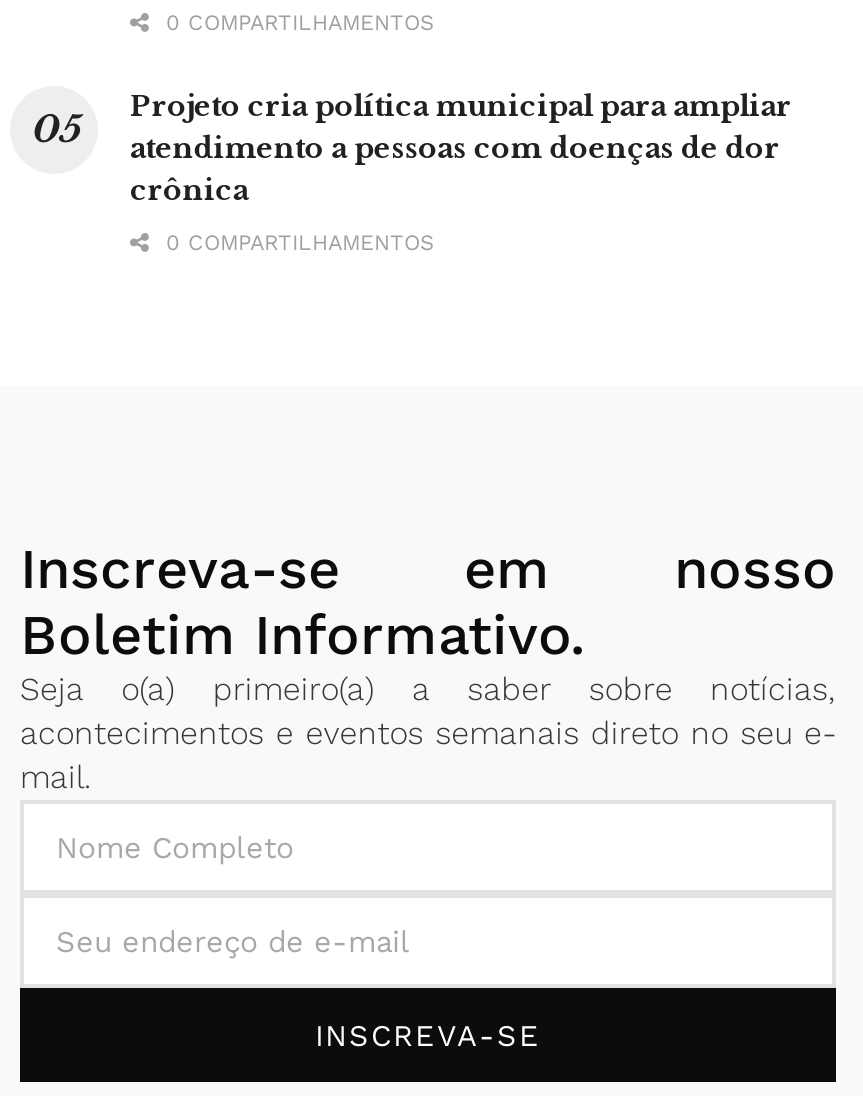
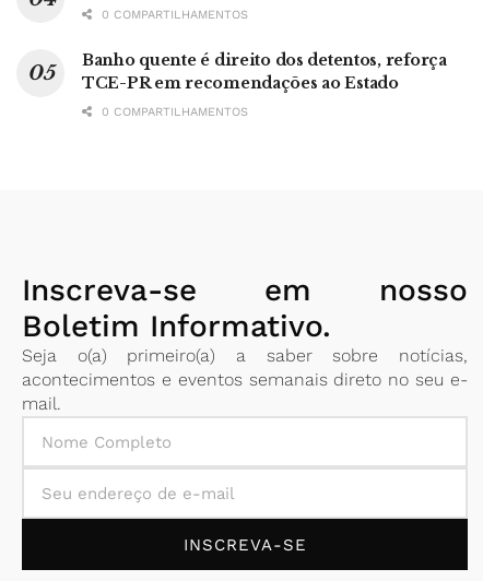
[130,89,791,209] Projeto cria política municipal para ampliar | atendimento a pessoas com doenças de dor | crônica -> [82,51,447,93] Banho quente é direito dos detentos, reforça | TCE-PR em recomendações ao Estado

